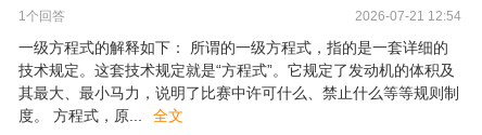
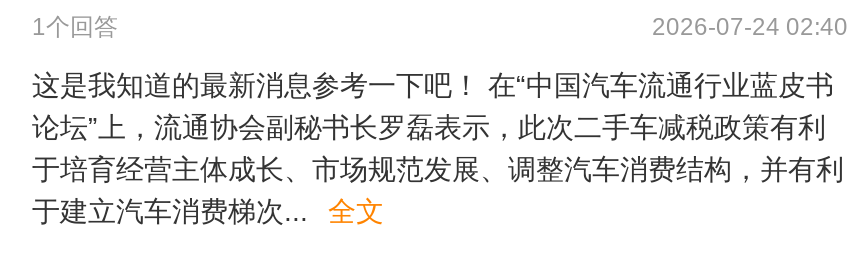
[355,9,461,24] 2026-07-21 12:54 -> [652,13,848,41] 2026-07-24 02:40
[18,39,459,124] 一级方程式的解释如下： 所谓的一级方程式，指的是一套详细的 | 技术规定。这套技术规定就是“方程式”。它规定了发动机的体积及 | 其最大、最小马力，说明了比赛中许可什么、禁止什么等等规则制 | 度。 方程式，原... -> [32,69,844,227] 这是我知道的最新消息参考一下吧！ 在“中国汽车流通行业蓝皮书 | 论坛”上，流通协会副秘书长罗磊表示，此次二手车减税政策有利 | 于培育经营主体成长、市场规范发展、调整汽车消费结构，并有利 | 于建立汽车消费梯次...

